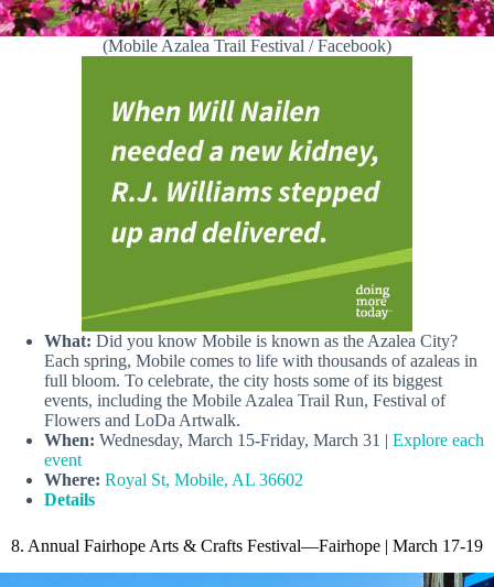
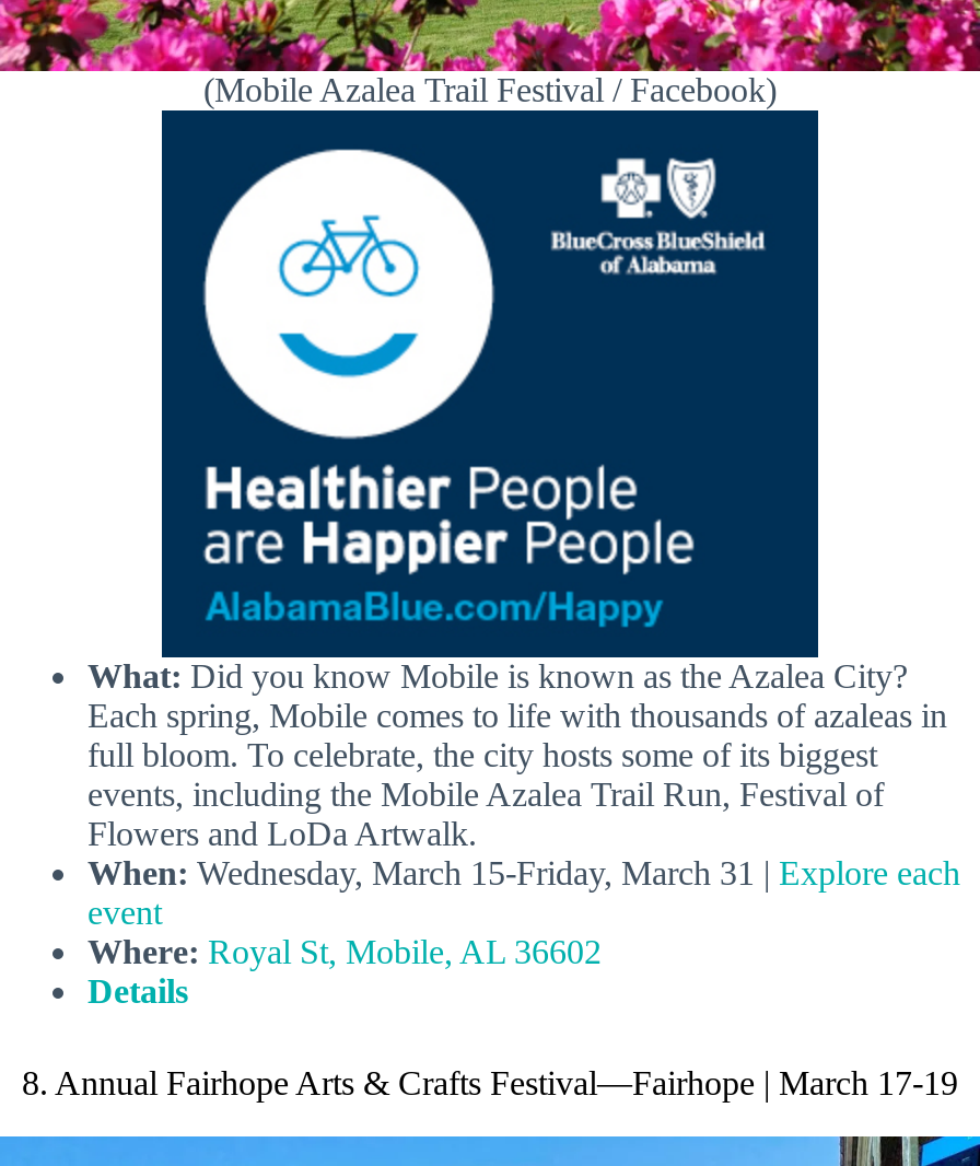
[80,55,414,328] [image] -> [160,107,820,652] [image]

